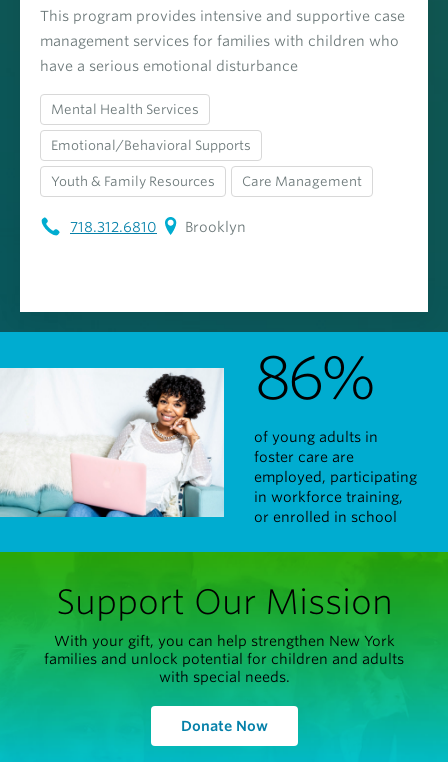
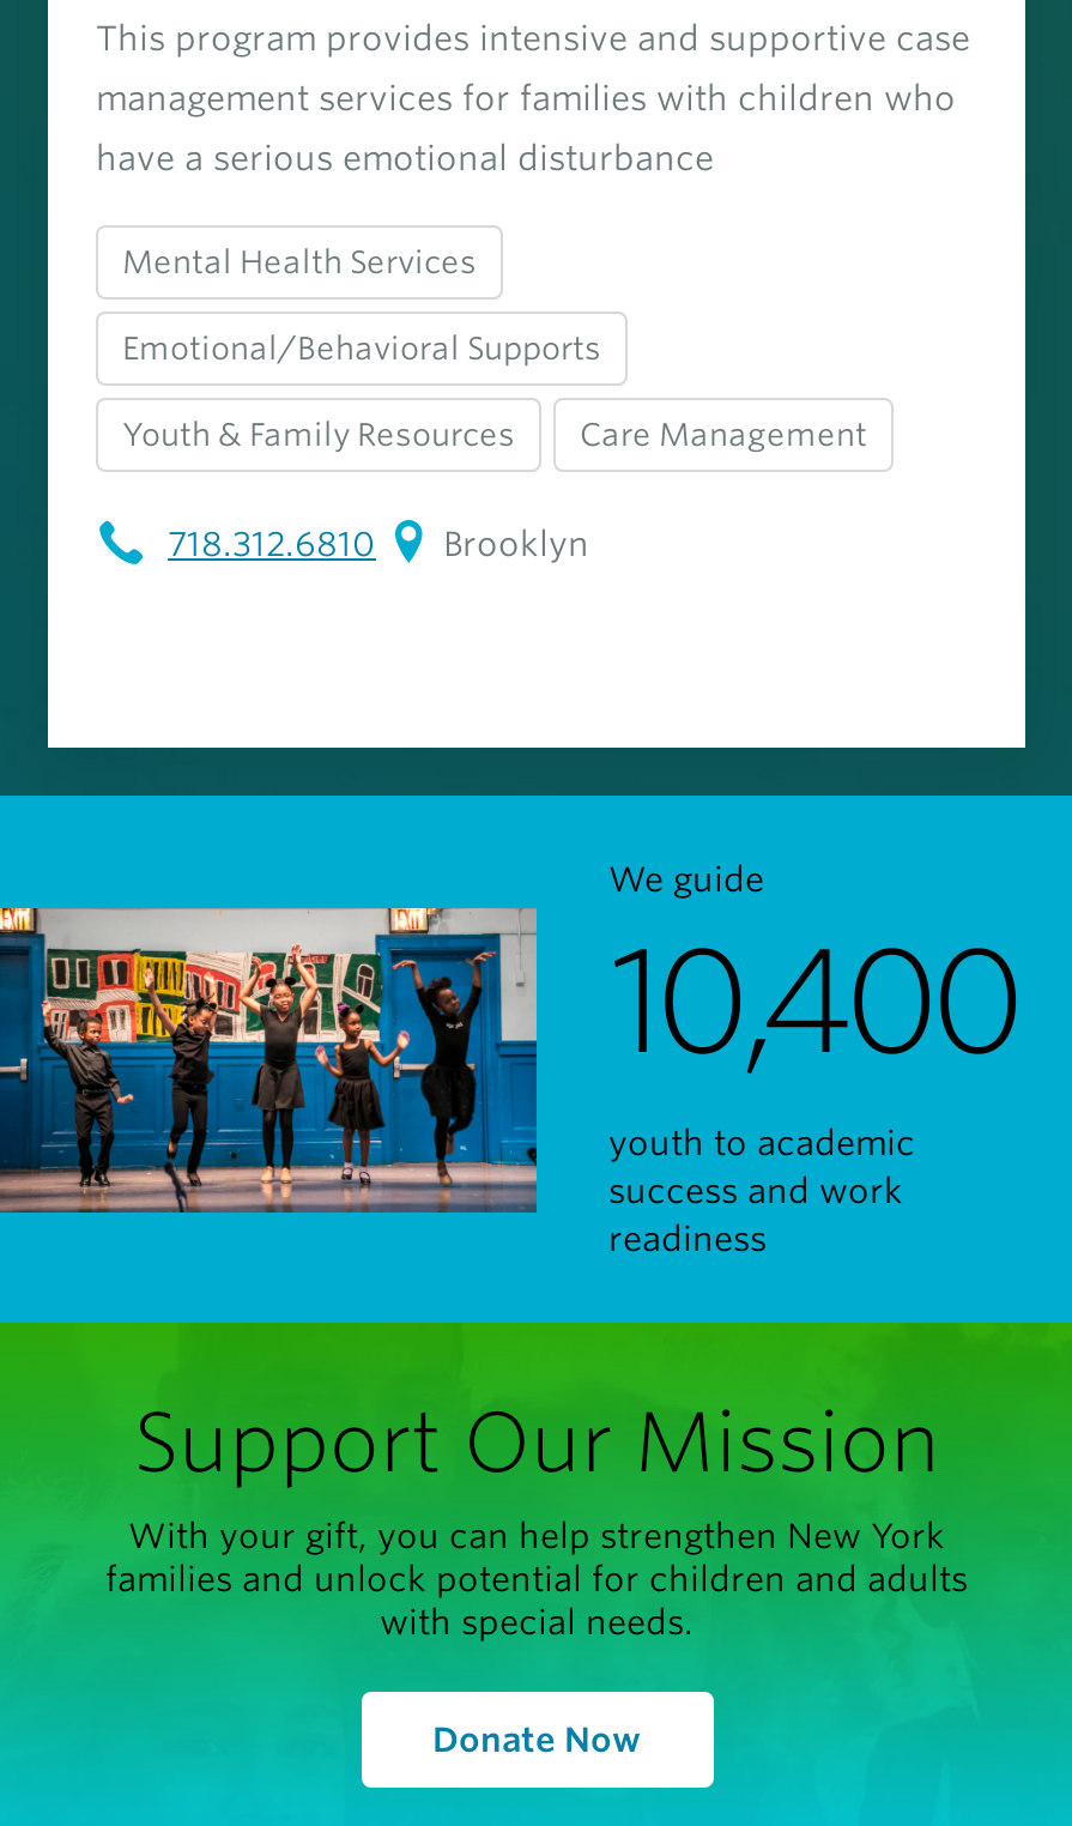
[3,341,417,525] [image] | 86% | of young adults in | foster care are | employed, participating | in workforce training, | or enrolled in school -> [7,861,1016,1259] [image] | We guide | 10,400 | youth to academic | success and work | readiness

